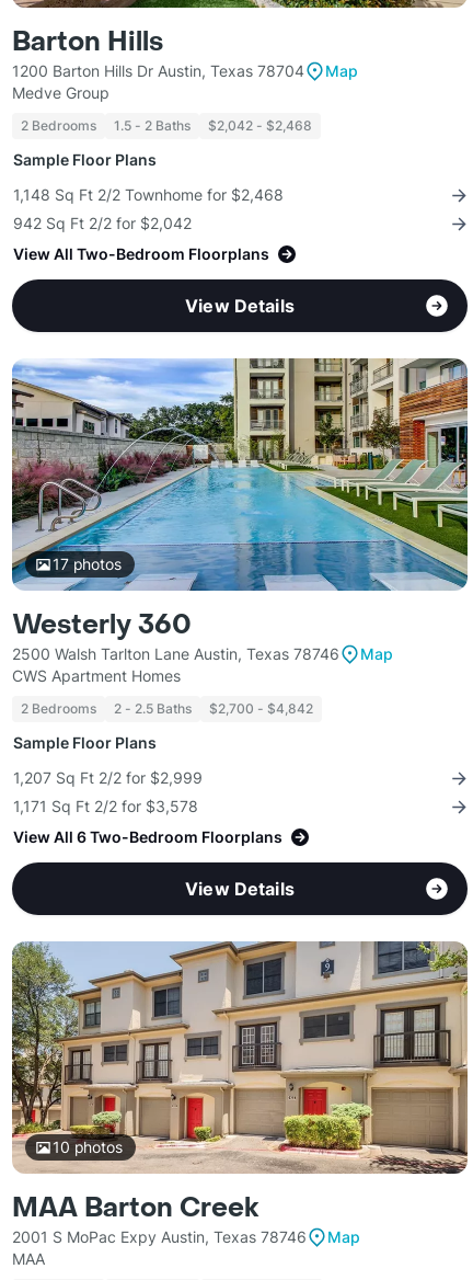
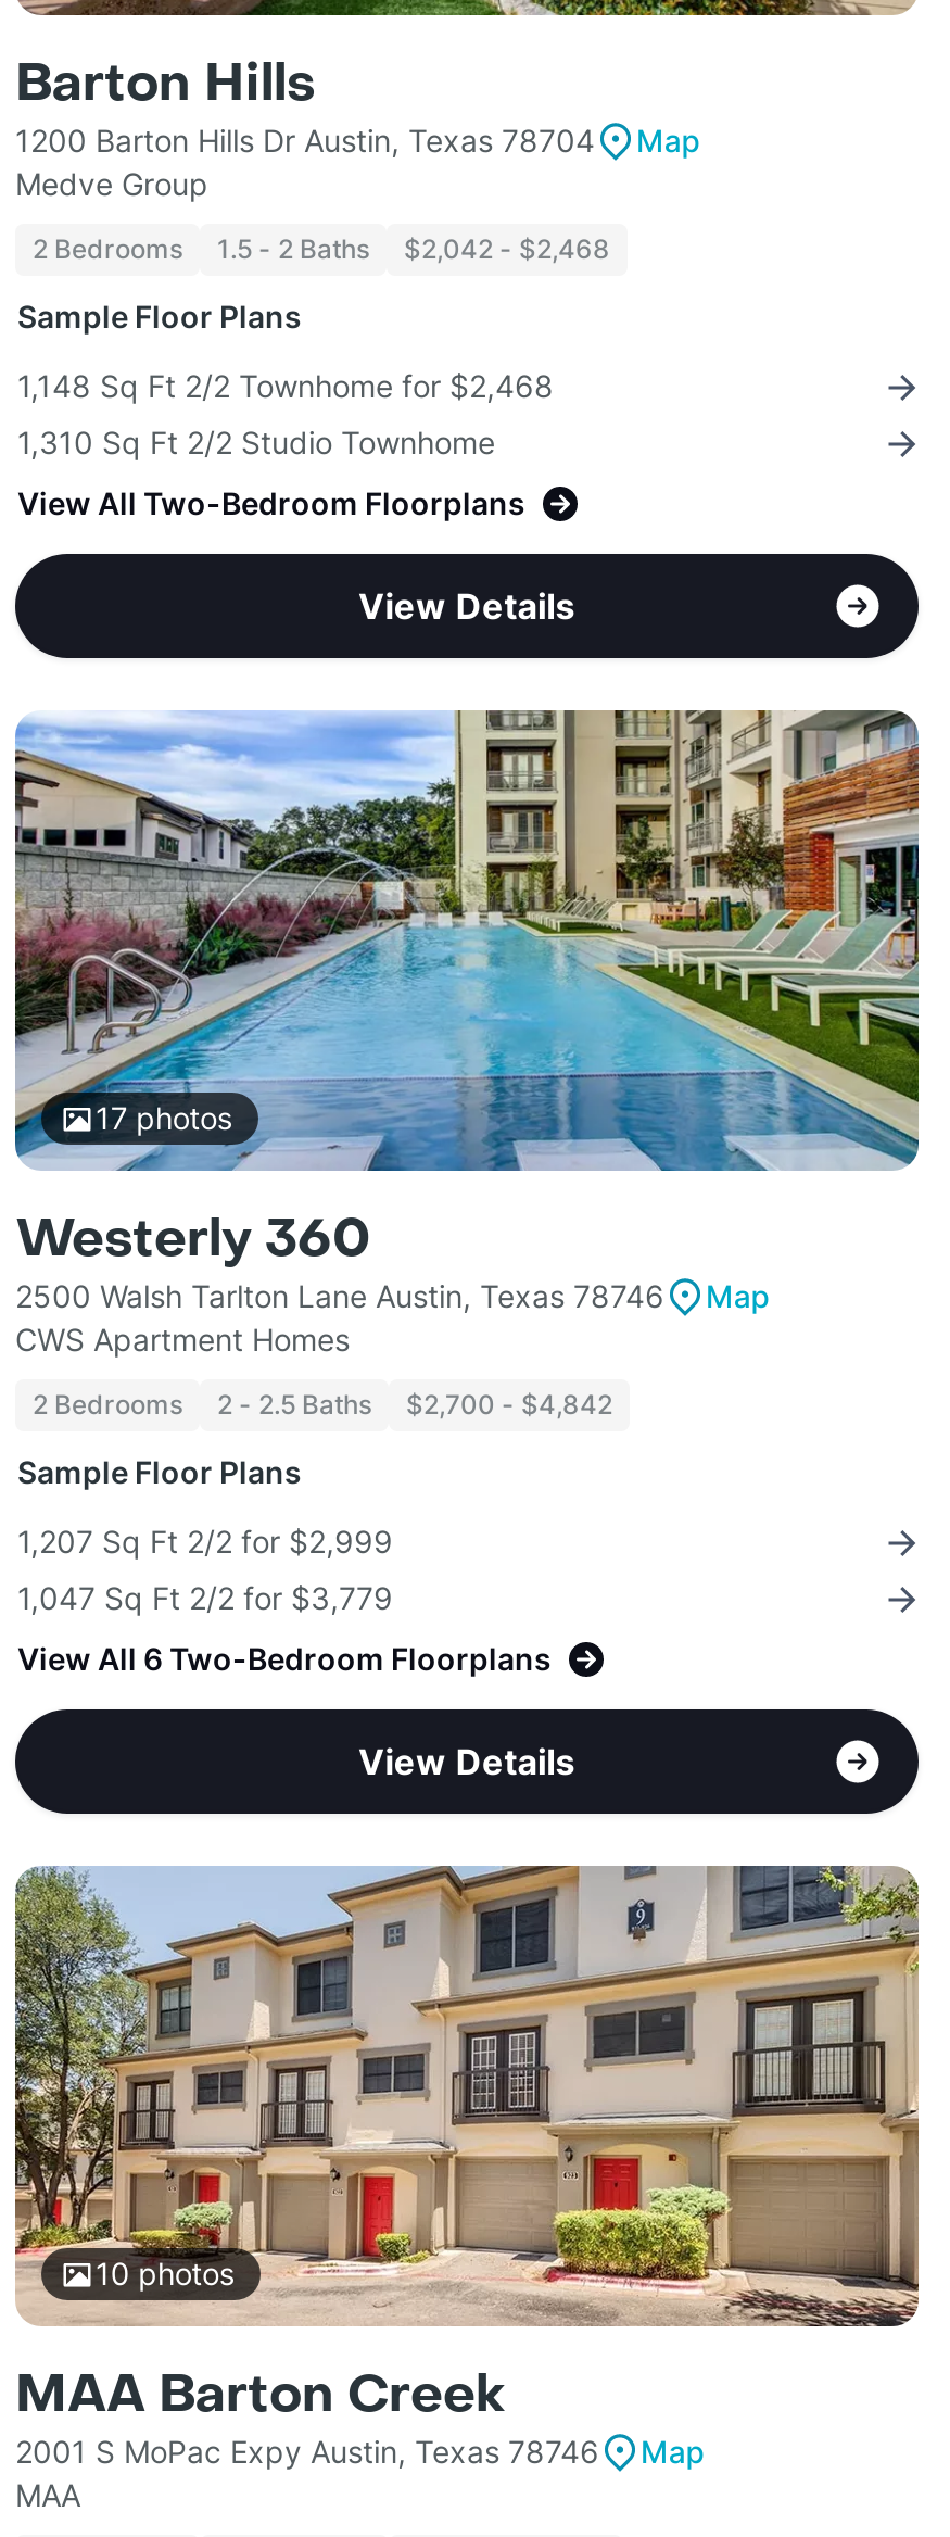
[13,214,192,233] 942 Sq Ft 2/2 for $2,042 -> [17,424,495,461] 1,310 Sq Ft 2/2 Studio Townhome
[13,797,198,816] 1,171 Sq Ft 2/2 for $3,578 -> [17,1580,393,1616] 1,047 Sq Ft 2/2 for $3,779

